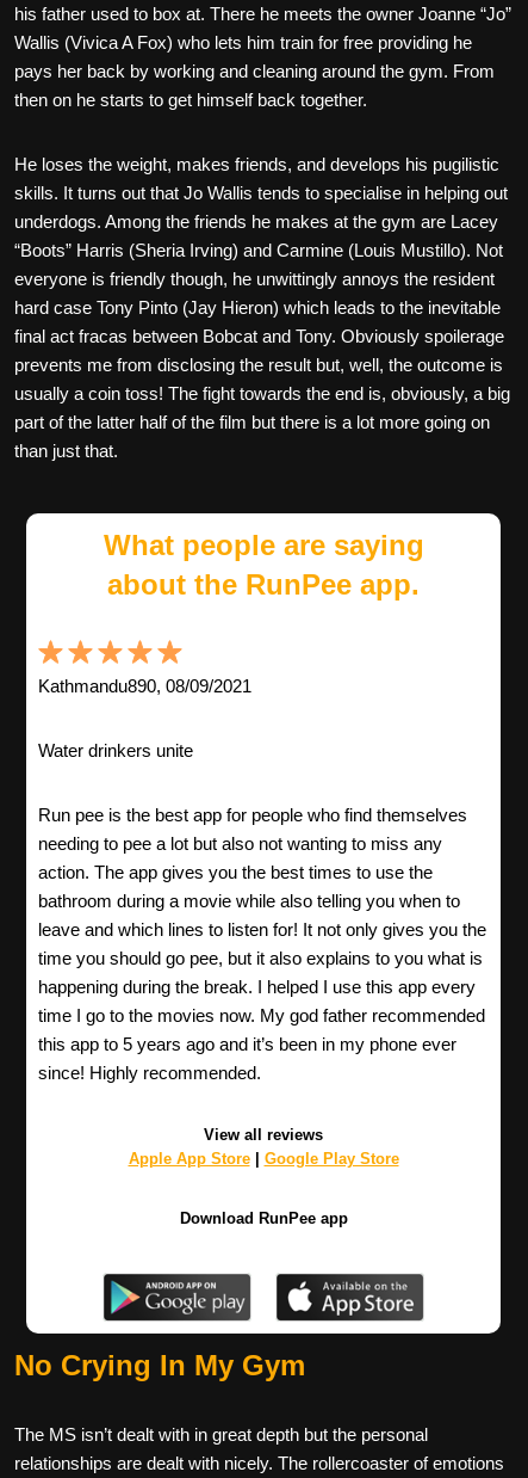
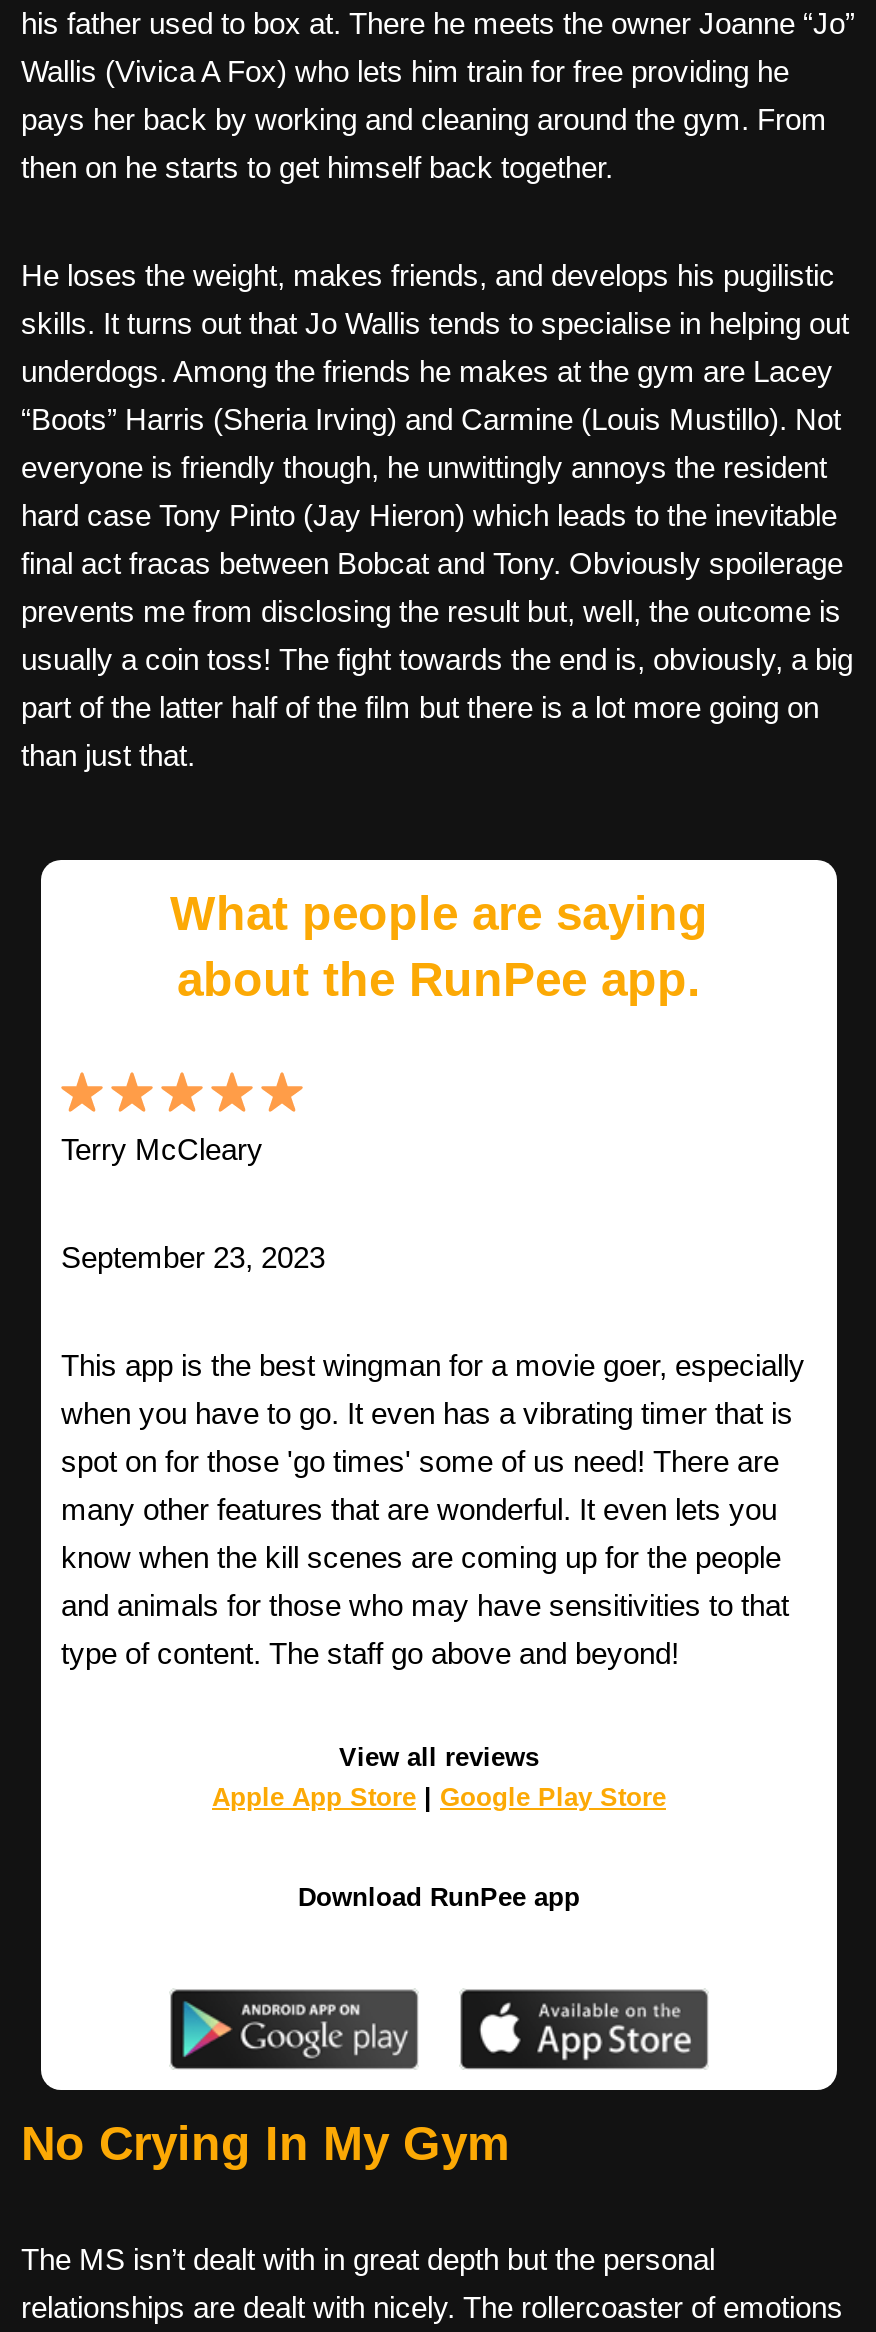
[38,676,251,696] Kathmandu890, 08/09/2021 -> [61,1132,263,1166] Terry McCleary
[38,740,193,761] Water drinkers unite -> [61,1240,325,1274] September 23, 2023
[38,805,486,1083] Run pee is the best app for people who find themselves | needing to pee a lot but also not wanting to miss any | action. The app gives you the best times to use the | bathroom during a movie while also telling you when to | leave and which lines to listen for! It not only gives you the | time you should go pee, but it also explains to you what is | happening during the break. I helped I use this app every | time I go to the movies now. My god father recommended | this app to 5 years ago and it’s been in my phone ever | since! Highly recommended. -> [61,1348,805,1670] This app is the best wingman for a movie goer, especially | when you have to go. It even has a vibrating timer that is | spot on for those 'go times' some of us need! There are | many other features that are wonderful. It even lets you | know when the kill scenes are coming up for the people | and animals for those who may have sensitivities to that | type of content. The staff go above and beyond!

